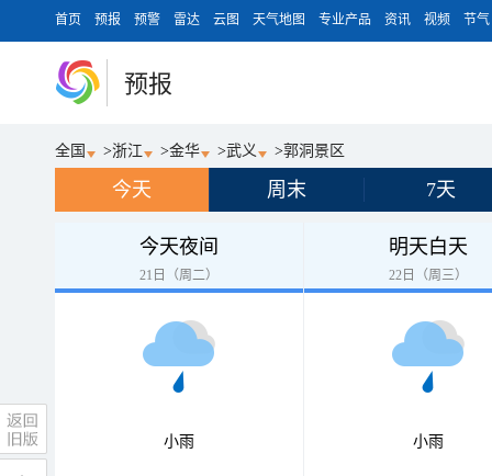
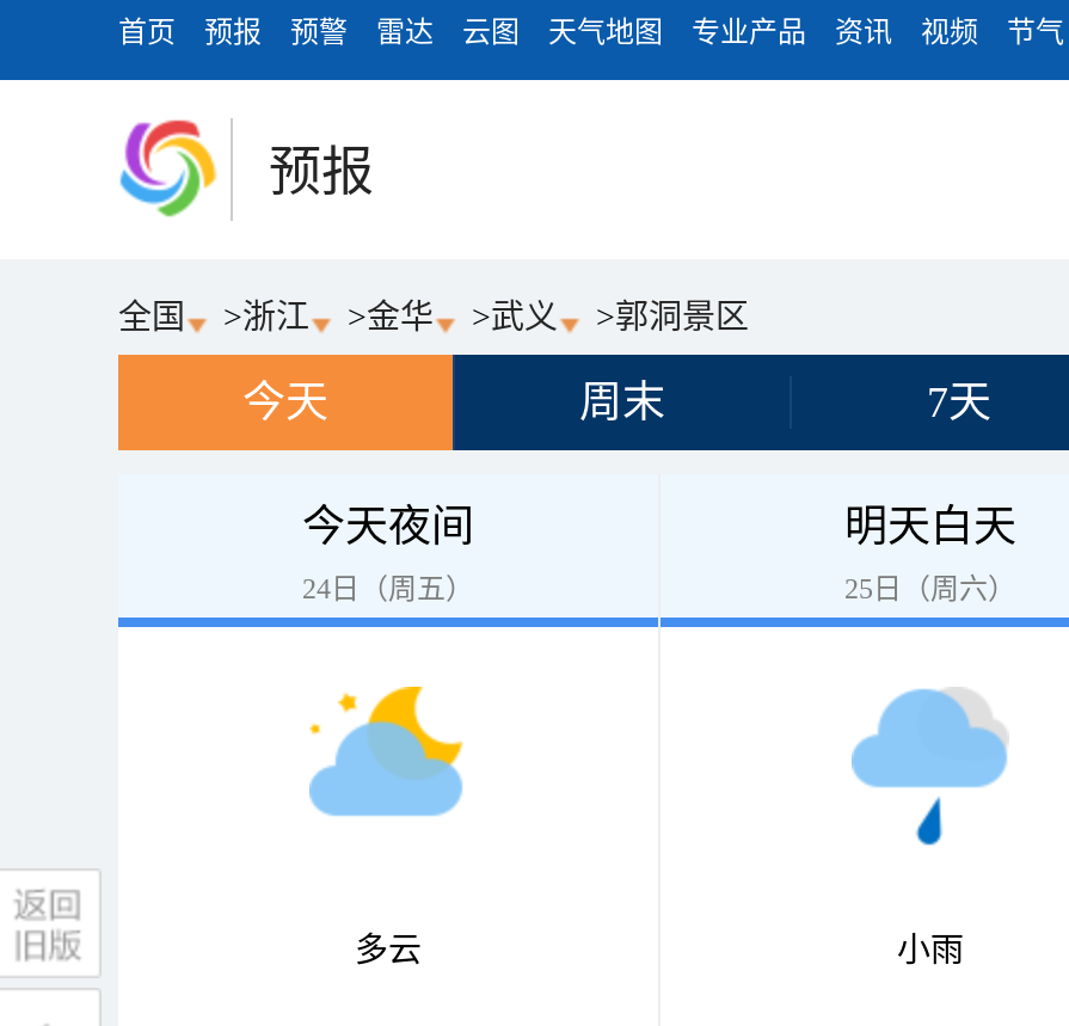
[139,268,219,283] 21日（周二） -> [302,572,474,606] 24日（周五）
[389,268,468,283] 22日（周三） -> [844,572,1016,606] 25日（周六）
[142,320,215,450] [image] | 小雨 -> [307,684,465,969] [image] | 多云

